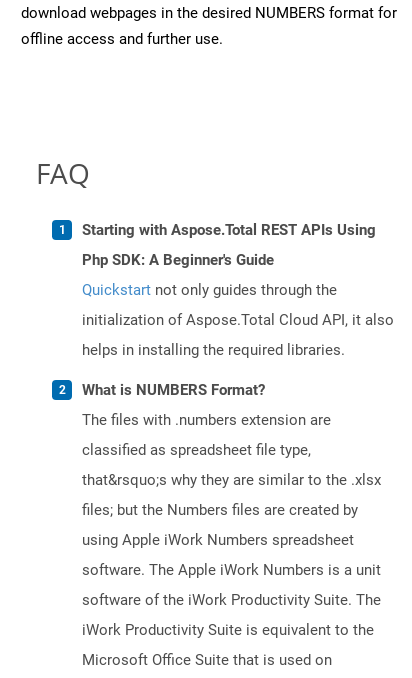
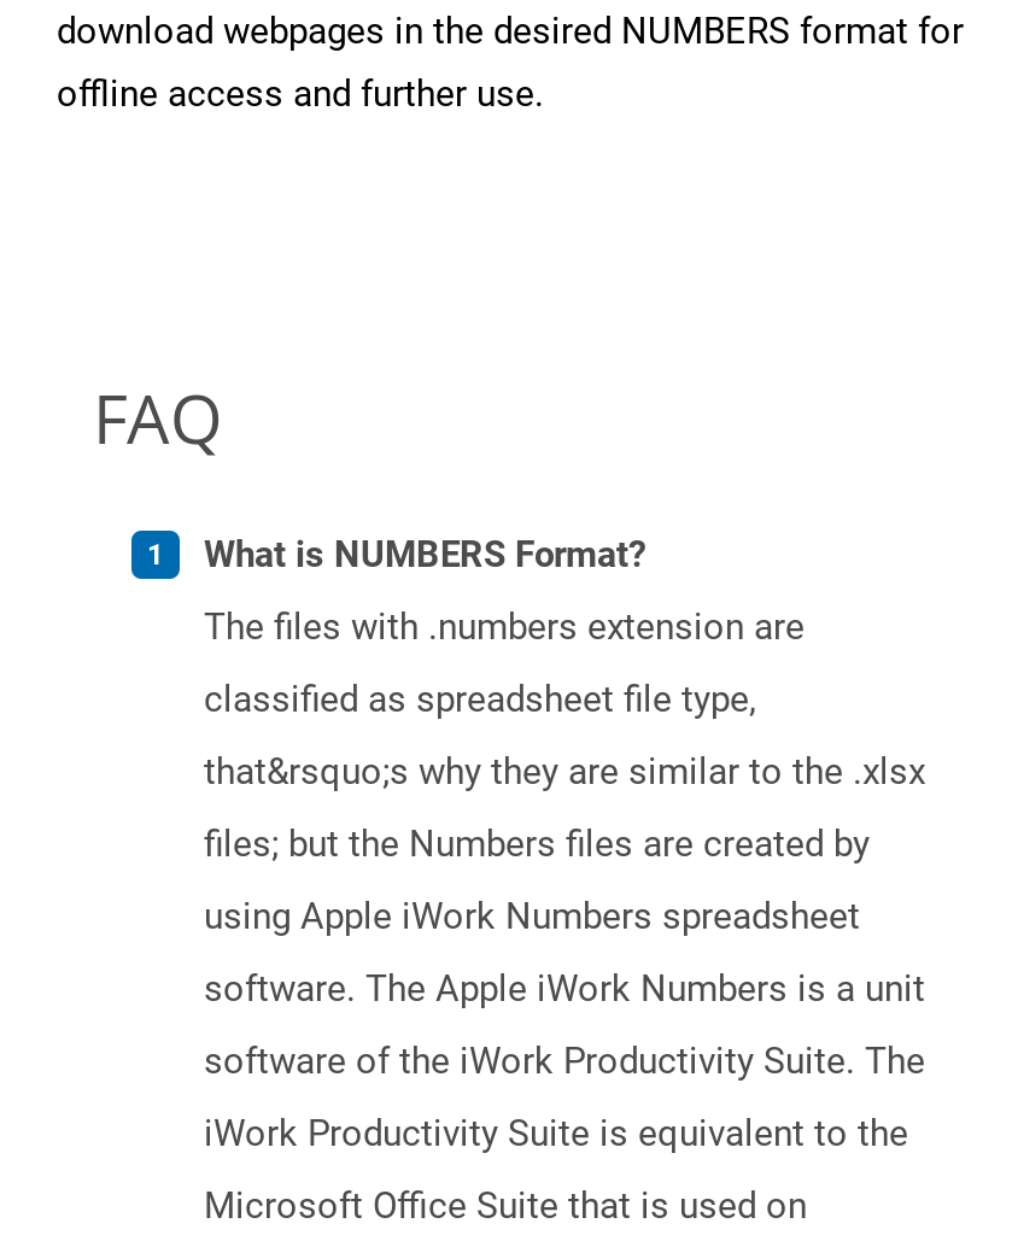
[82,221,394,359] Starting with Aspose.Total REST APIs Using | Php SDK: A Beginner's Guide | Quickstart not only guides through the | initialization of Aspose.Total Cloud API, it also | helps in installing the required libraries. -> none

